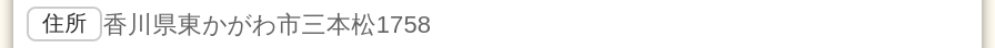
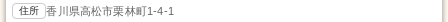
[103,11,431,37] 香川県東かがわ市三本松1758 -> [46,5,174,17] 香川県高松市栗林町1-4-1

